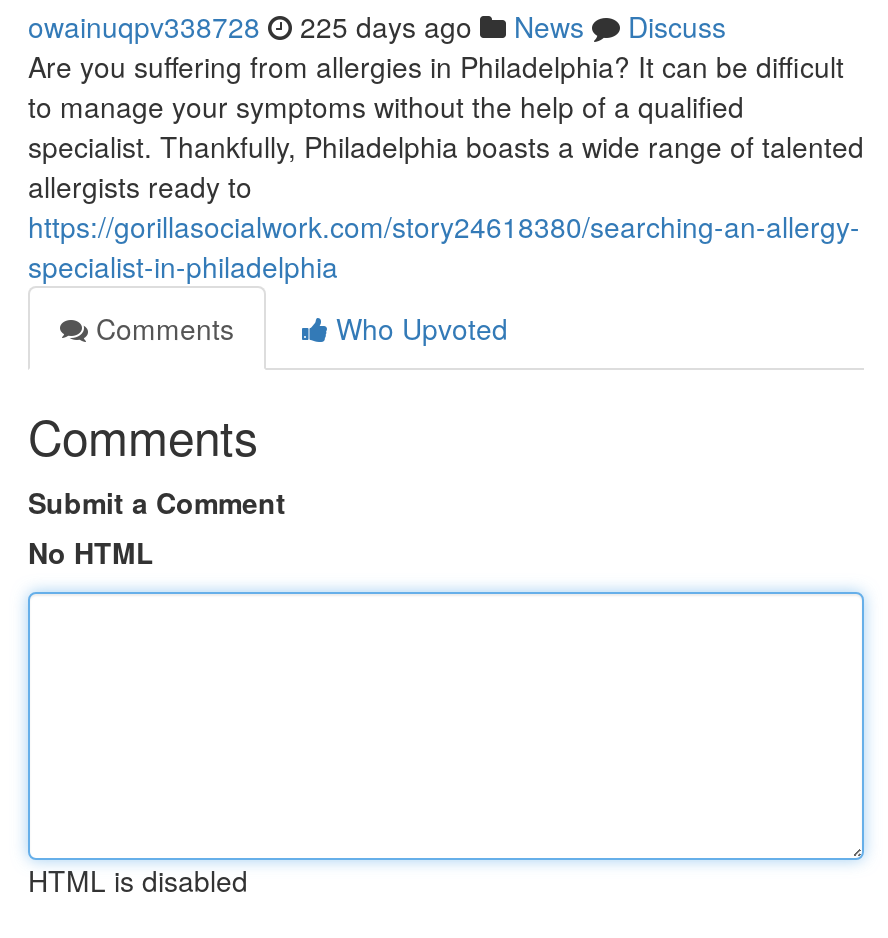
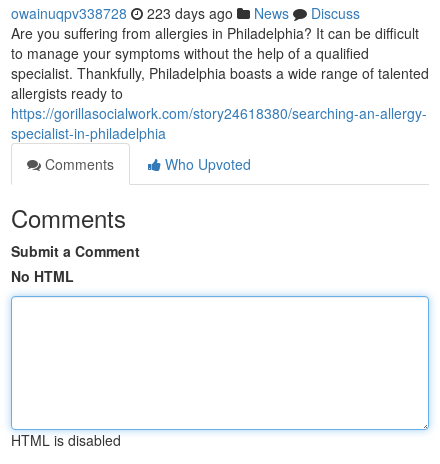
[28,6,726,46] owainuqpv338728 225 days ago News Discuss -> [11,3,360,23] owainuqpv338728 223 days ago News Discuss

